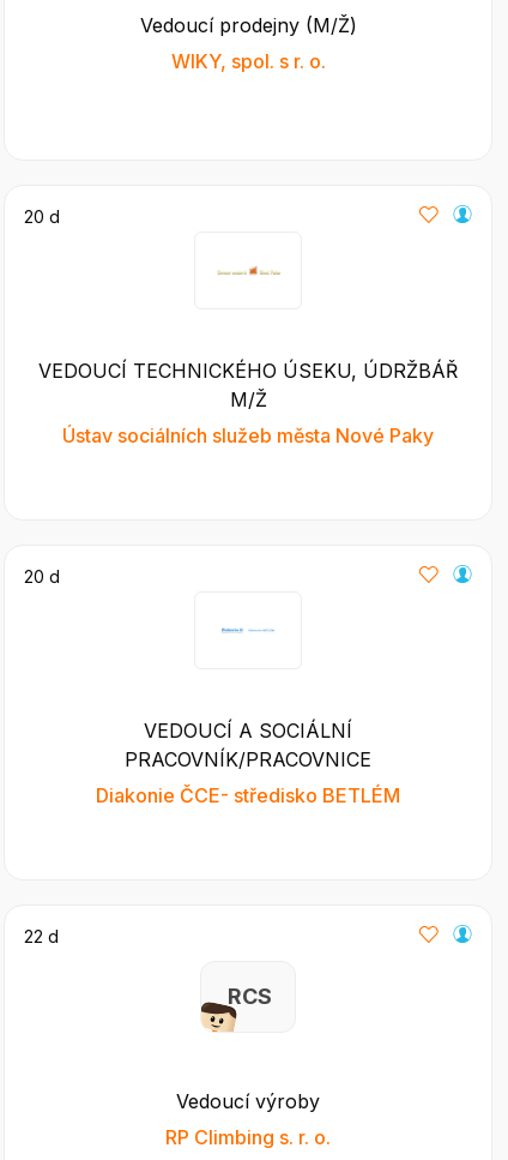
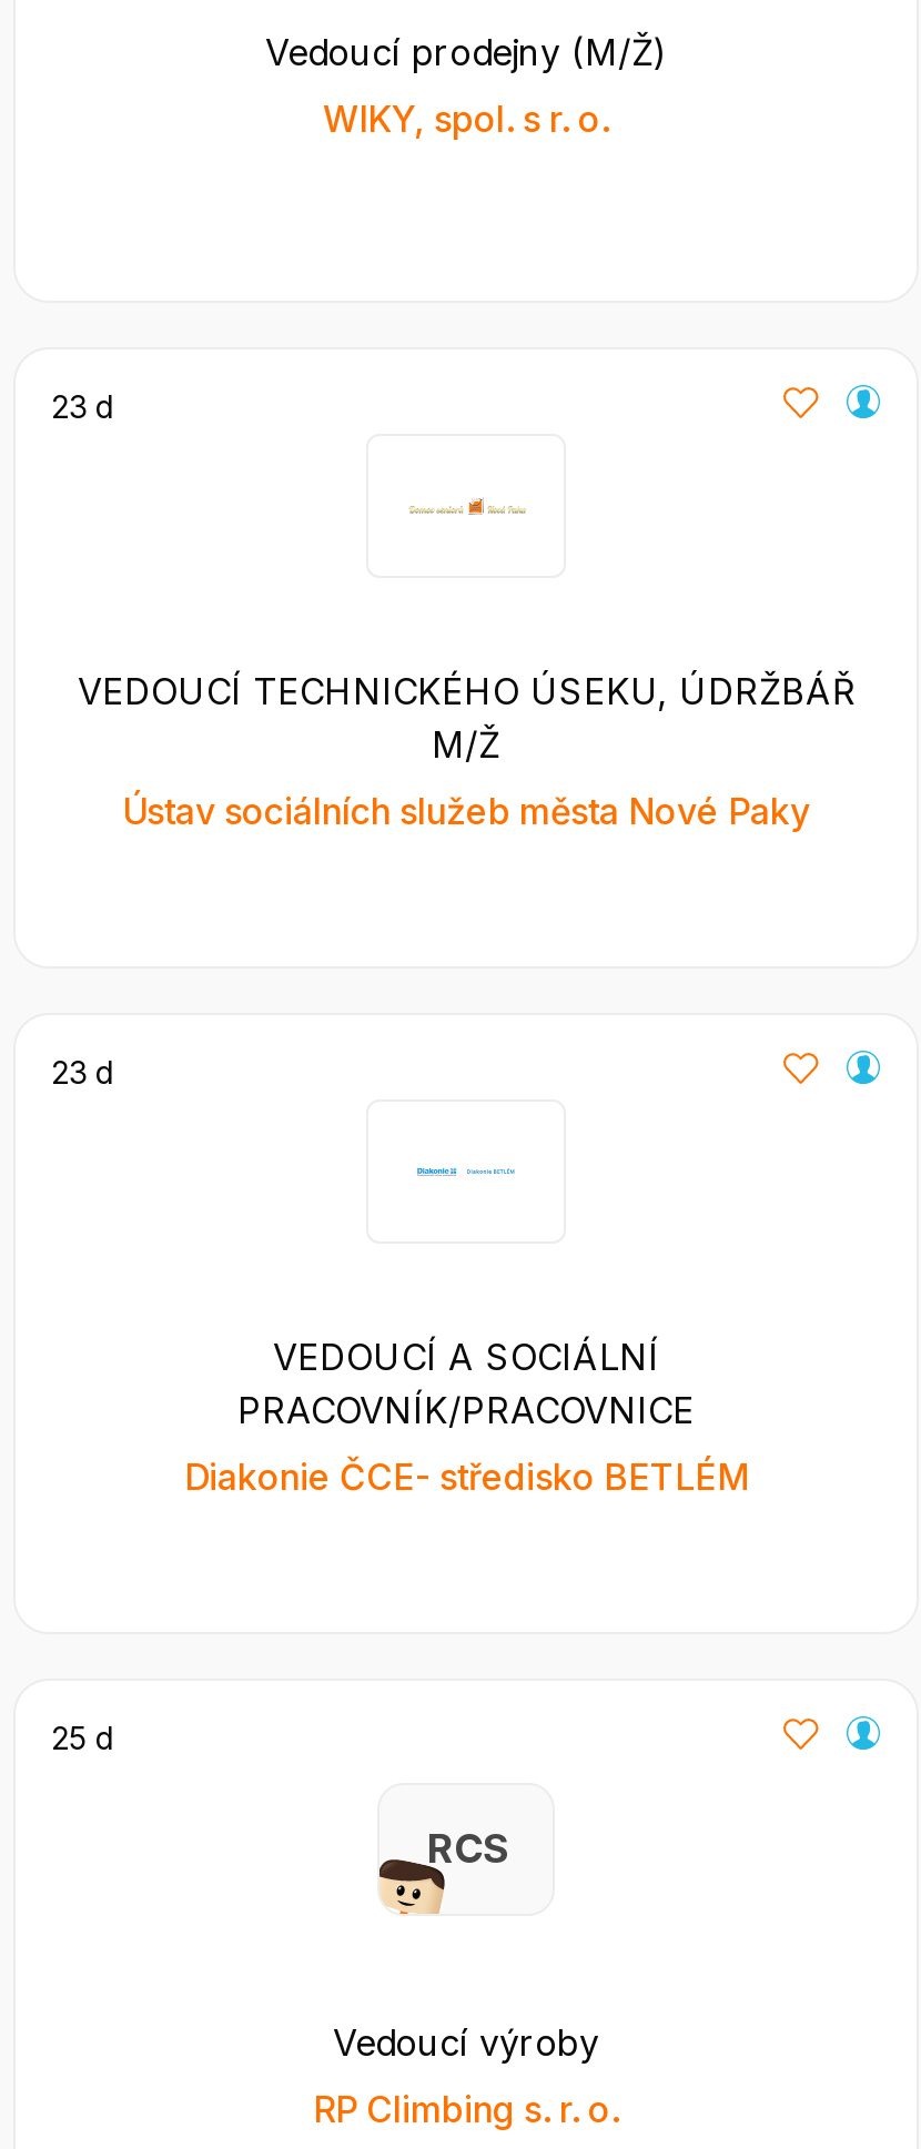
[24,206,60,227] 20 d -> [51,387,115,425] 23 d
[24,566,60,587] 20 d -> [51,1053,115,1091] 23 d
[24,926,59,946] 22 d -> [51,1719,115,1756] 25 d

